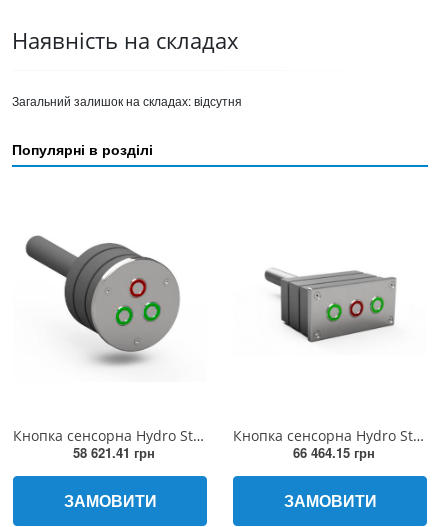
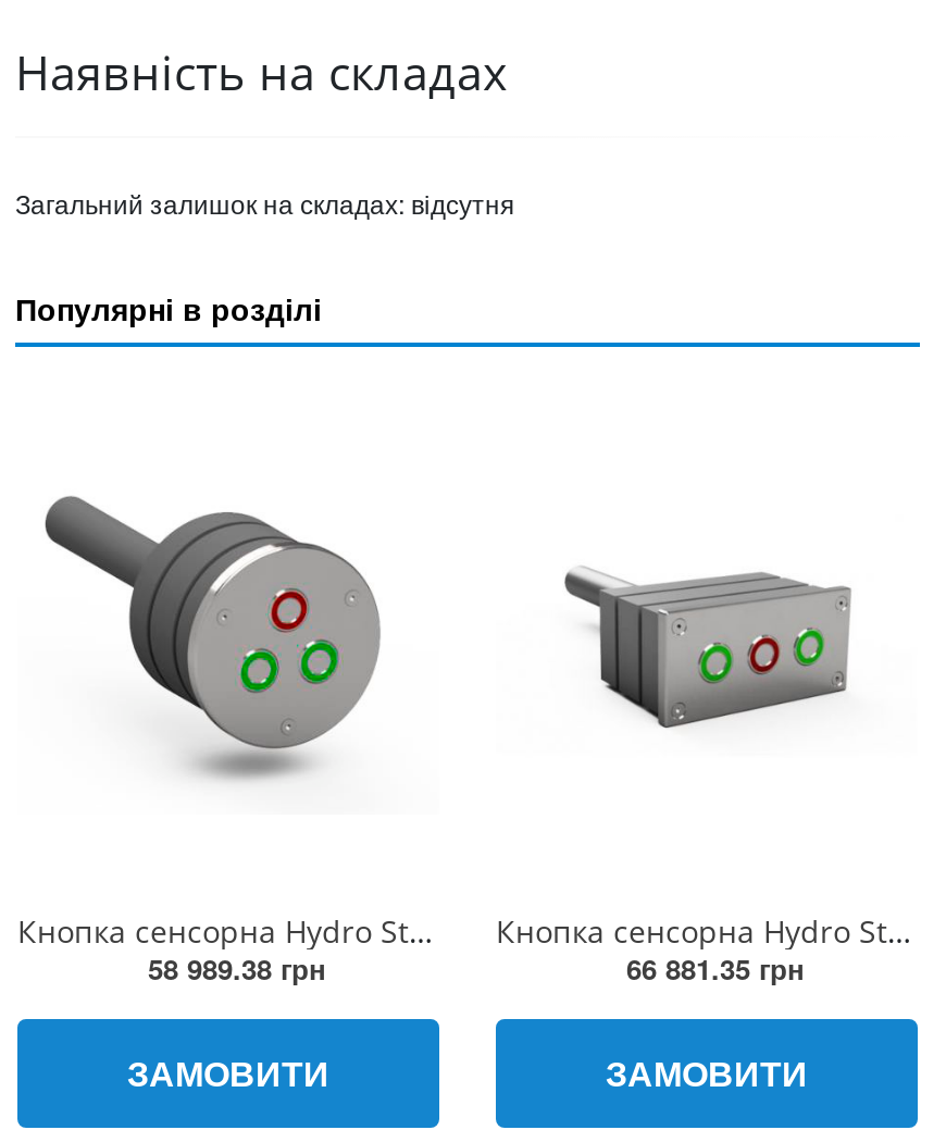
[73,443,155,462] 58 621.41 грн -> [148,947,326,989] 58 989.38 грн
[293,443,375,462] 66 464.15 грн -> [626,947,805,989] 66 881.35 грн

